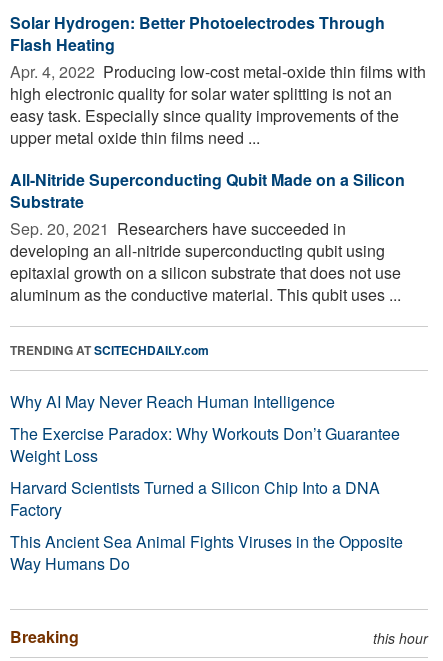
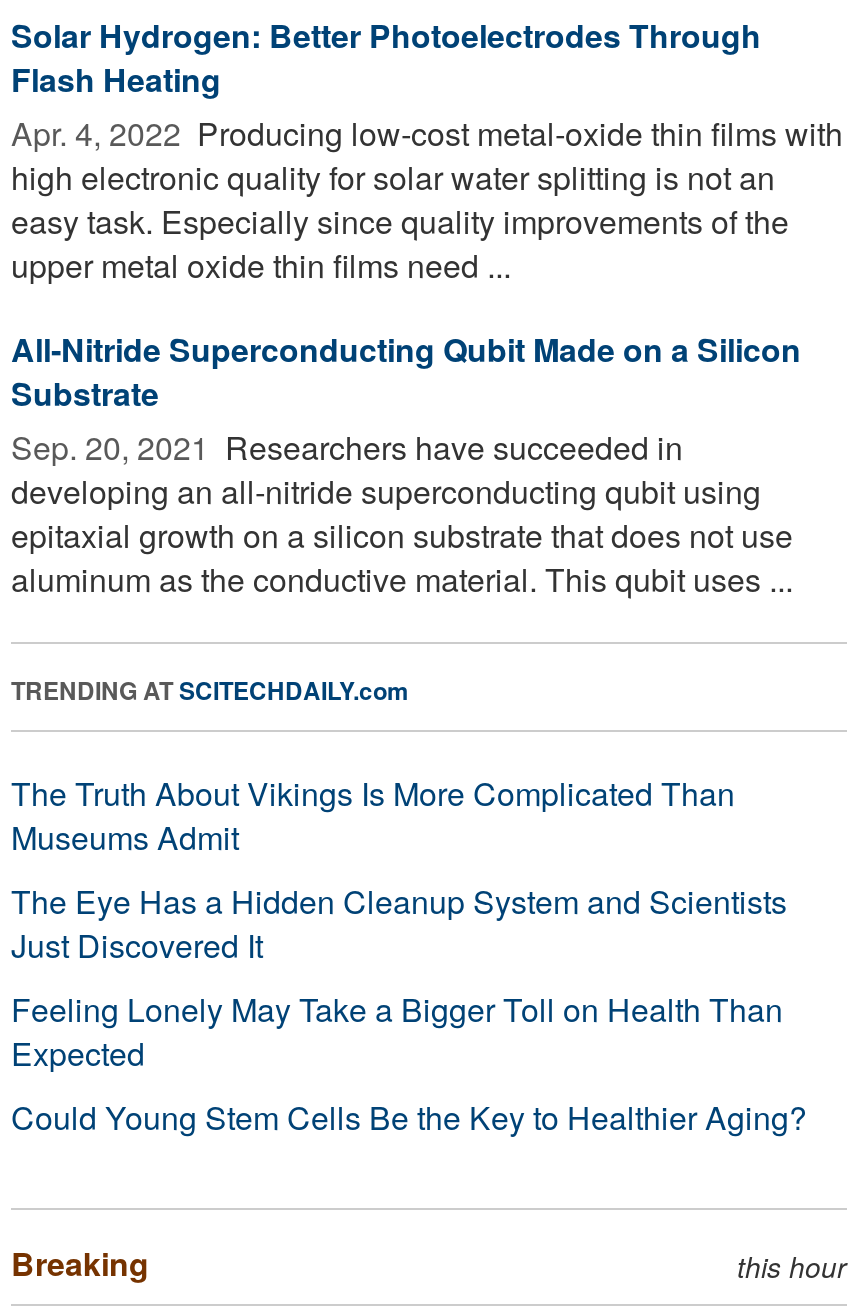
[10,390,403,575] Why AI May Never Reach Human Intelligence | The Exercise Paradox: Why Workouts Don’t Guarantee | Weight Loss | Harvard Scientists Turned a Silicon Chip Into a DNA | Factory | This Ancient Sea Animal Fights Viruses in the Opposite | Way Humans Do -> [11,770,807,1140] The Truth About Vikings Is More Complicated Than | Museums Admit | The Eye Has a Hidden Cleanup System and Scientists | Just Discovered It | Feeling Lonely May Take a Bigger Toll on Health Than | Expected | Could Young Stem Cells Be the Key to Healthier Aging?

